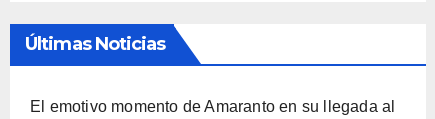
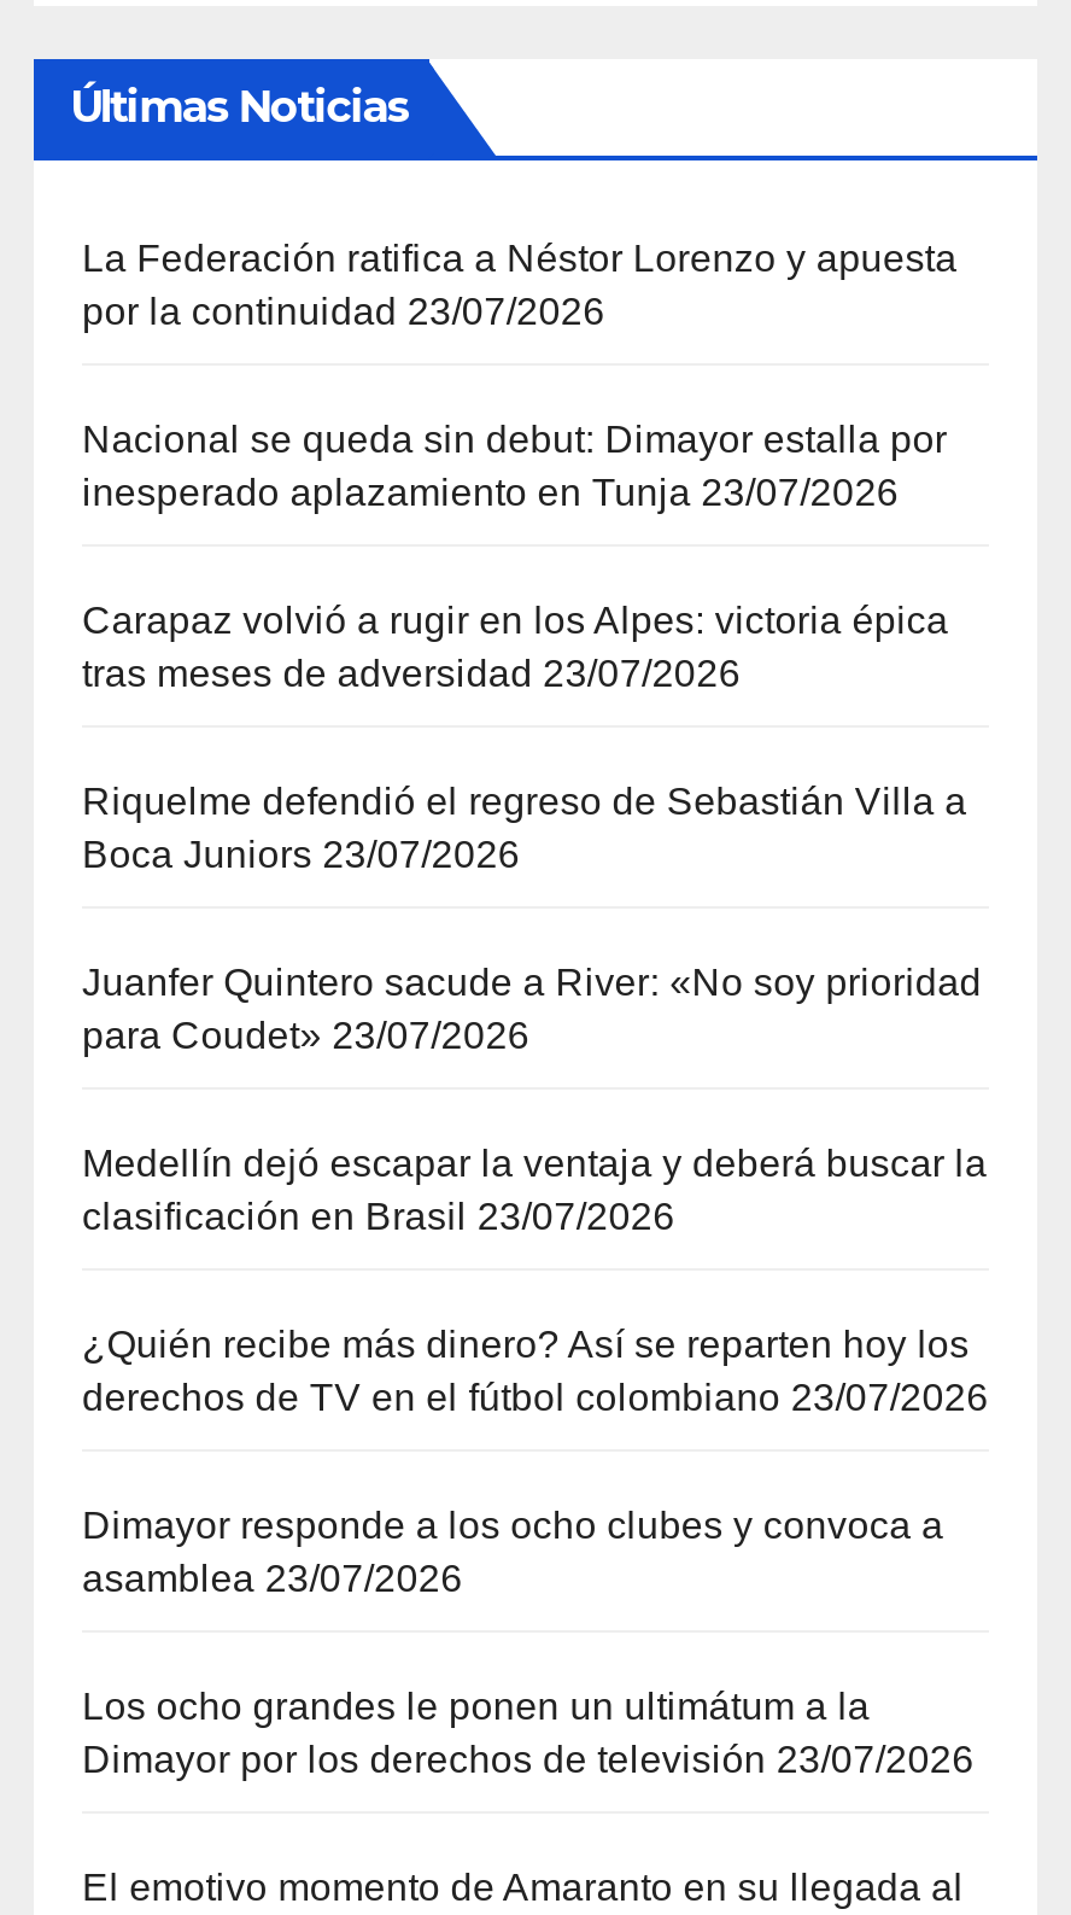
none -> [82,236,989,1778] La Federación ratifica a Néstor Lorenzo y apuesta | por la continuidad 23/07/2026 | Nacional se queda sin debut: Dimayor estalla por | inesperado aplazamiento en Tunja 23/07/2026 | Carapaz volvió a rugir en los Alpes: victoria épica | tras meses de adversidad 23/07/2026 | Riquelme defendió el regreso de Sebastián Villa a | Boca Juniors 23/07/2026 | Juanfer Quintero sacude a River: «No soy prioridad | para Coudet» 23/07/2026 | Medellín dejó escapar la ventaja y deberá buscar la | clasificación en Brasil 23/07/2026 | ¿Quién recibe más dinero? Así se reparten hoy los | derechos de TV en el fútbol colombiano 23/07/2026 | Dimayor responde a los ocho clubes y convoca a | asamblea 23/07/2026 | Los ocho grandes le ponen un ultimátum a la | Dimayor por los derechos de televisión 23/07/2026

